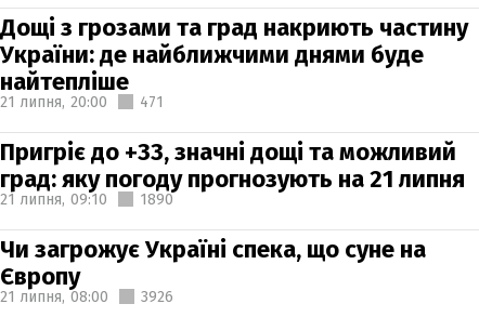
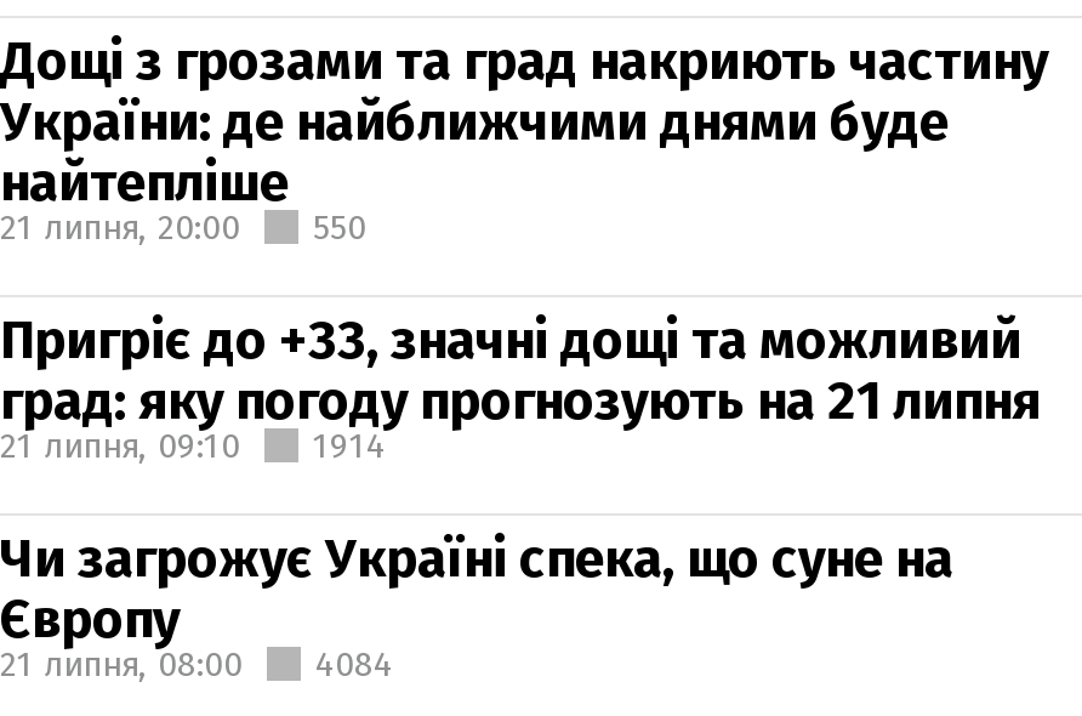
[0,93,164,111] 21 липня, 20:00 471 -> [0,206,366,248] 21 липня, 20:00 550
[140,190,173,208] 1890 -> [313,425,386,466] 1914
[0,287,173,306] 21 липня, 08:00 3926 -> [0,643,393,684] 21 липня, 08:00 4084

